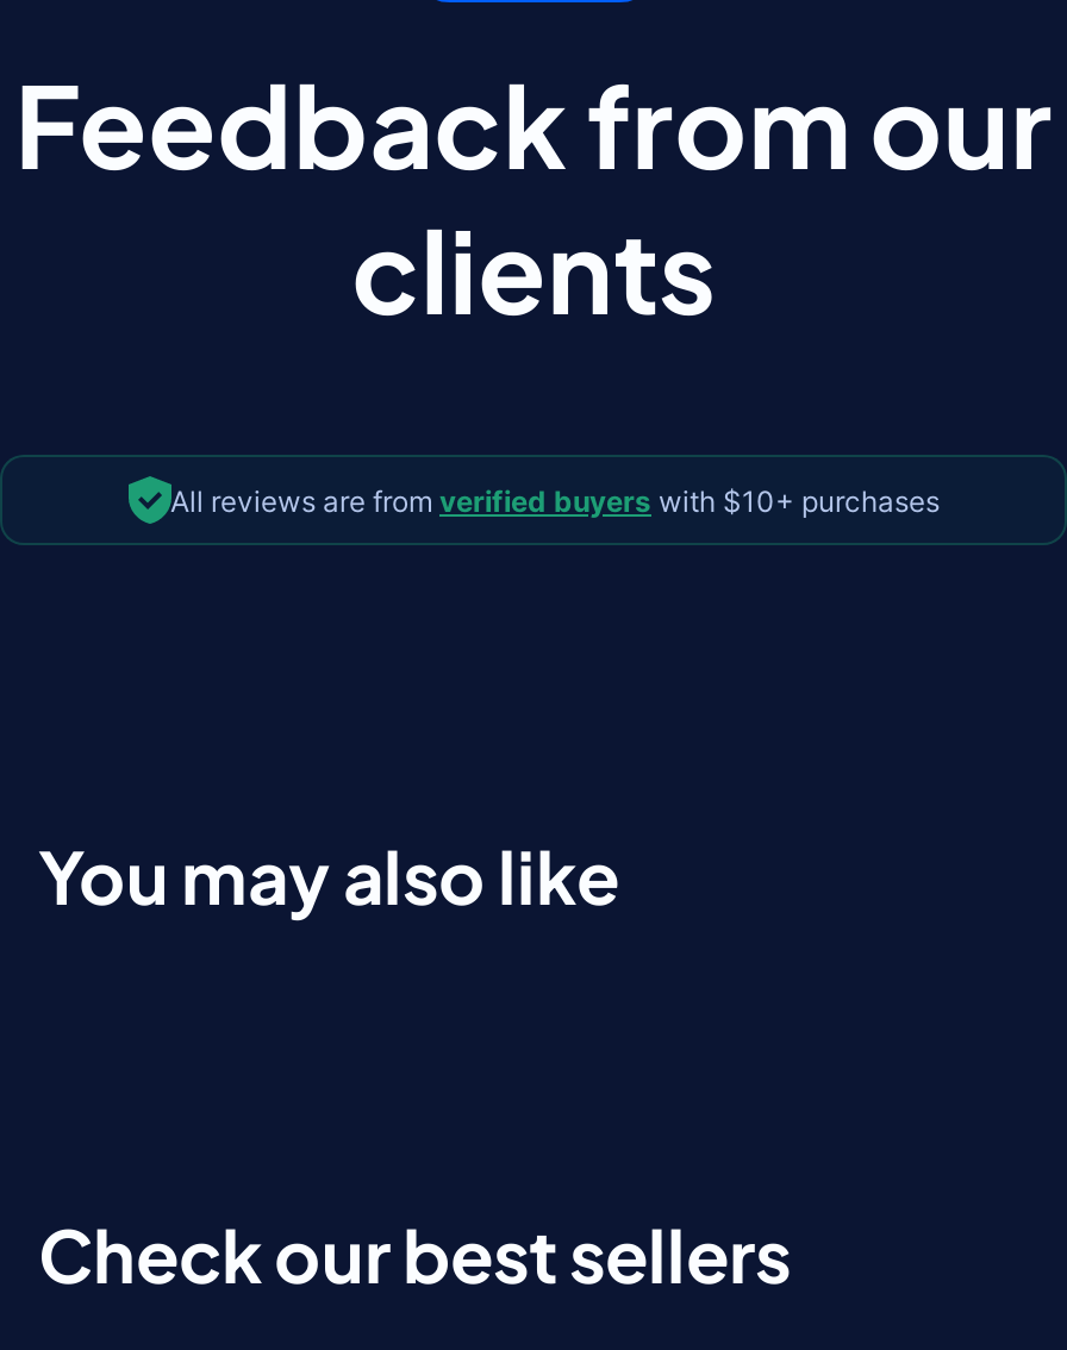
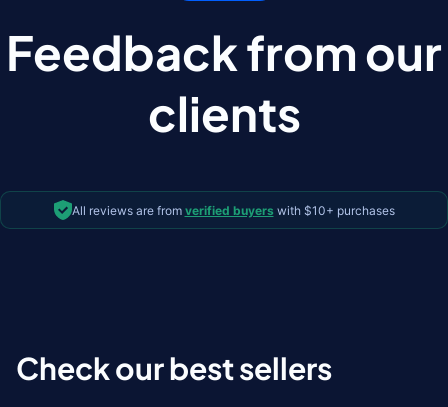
[38,831,619,921] You may also like -> none

